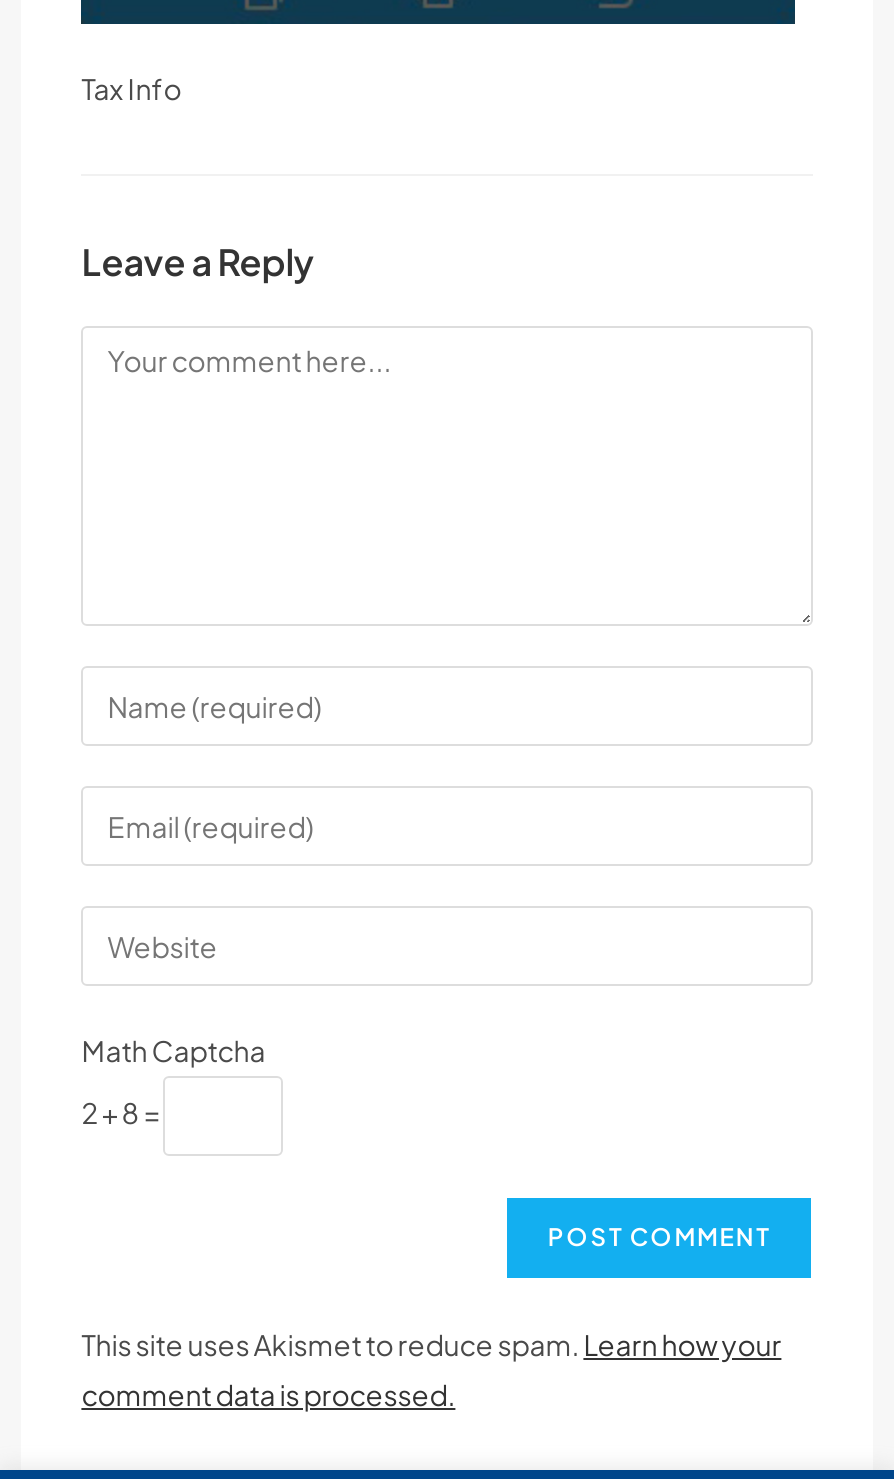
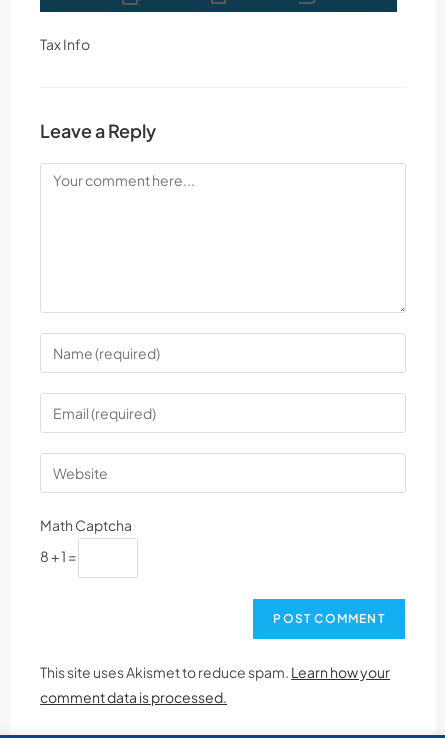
[81,1094,163,1130] 2 + 8 = -> [40,547,78,565] 8 + 1 =

